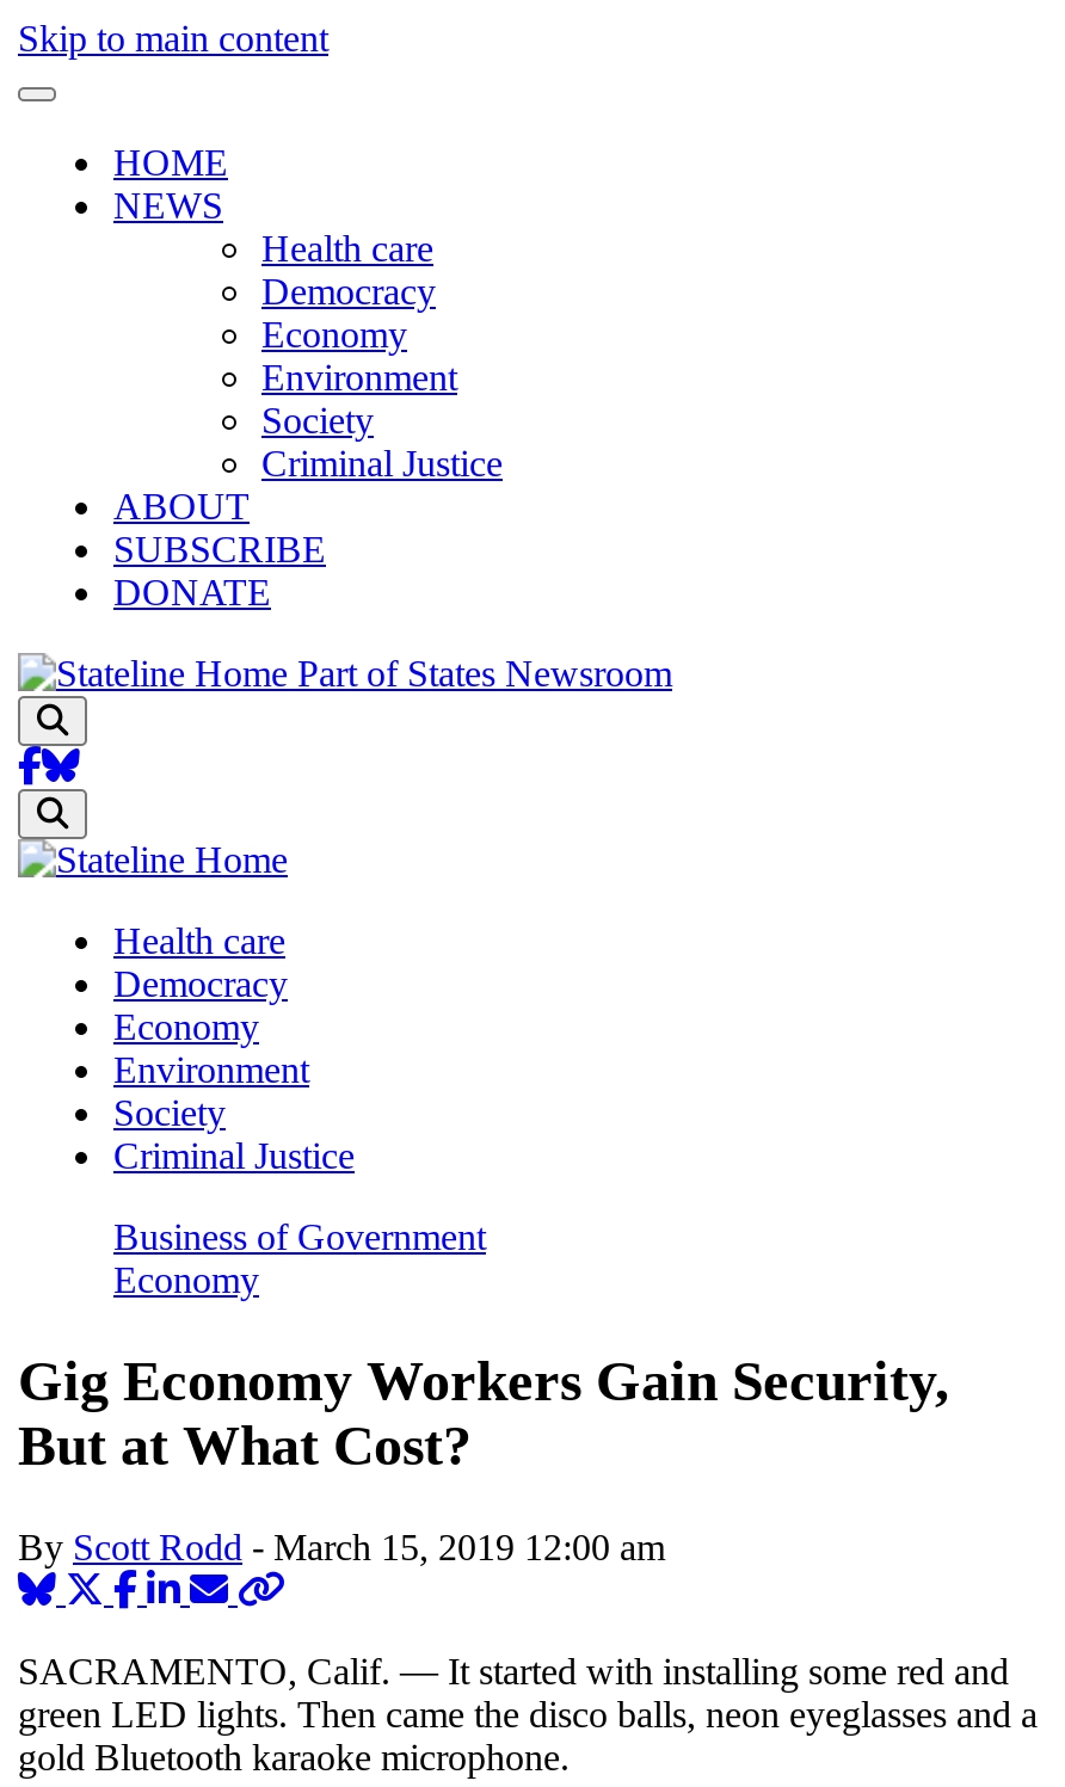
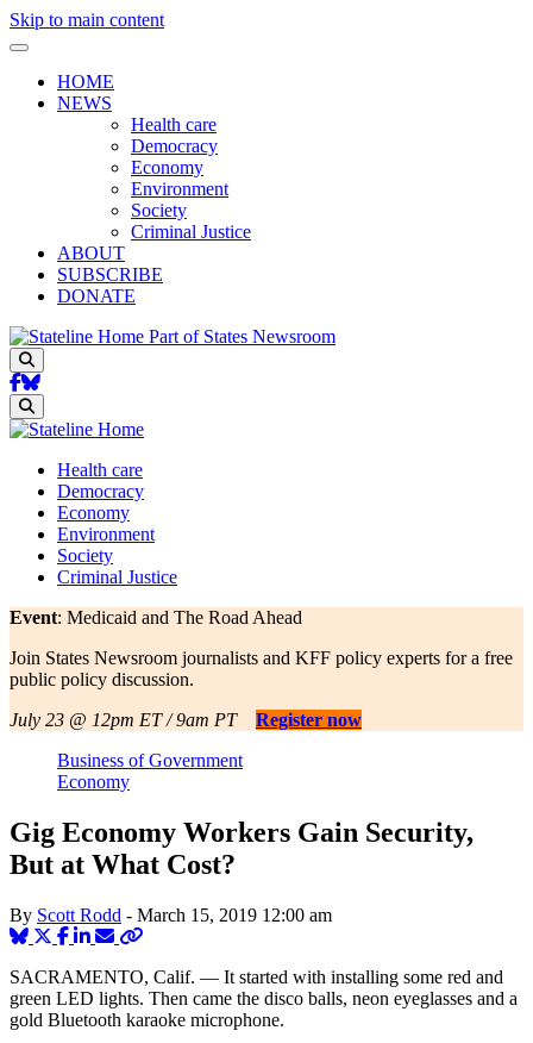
none -> [10,607,513,730] Event: Medicaid and The Road Ahead | Join States Newsroom journalists and KFF policy experts for a free | public policy discussion. | July 23 @ 12pm ET / 9am PT | Register now

